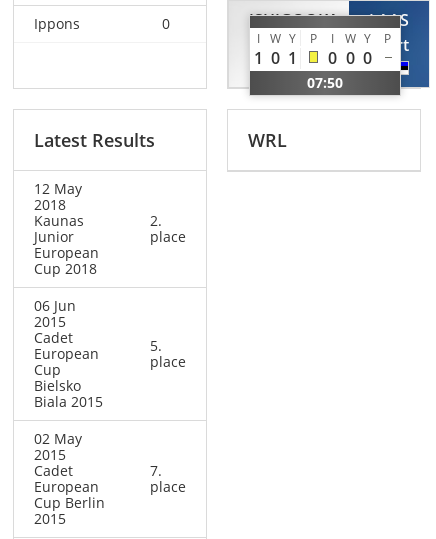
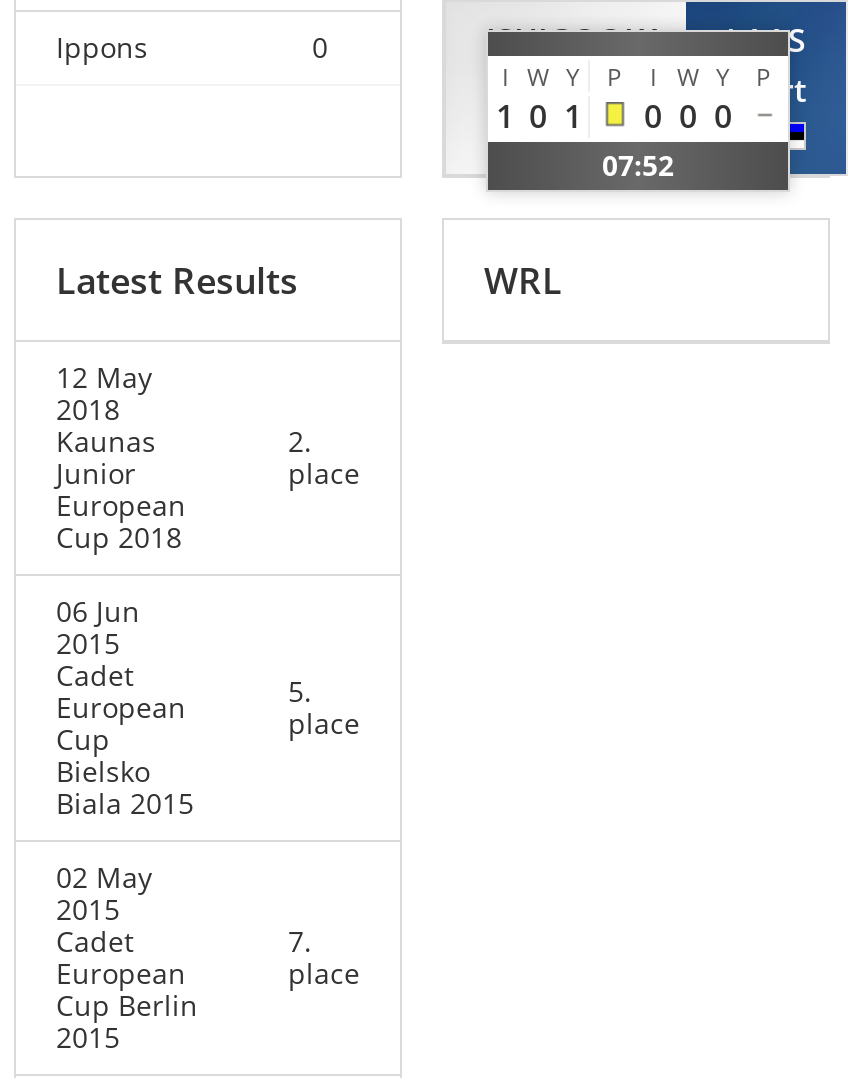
[307,73,343,92] 07:50 -> [602,147,674,185] 07:52

